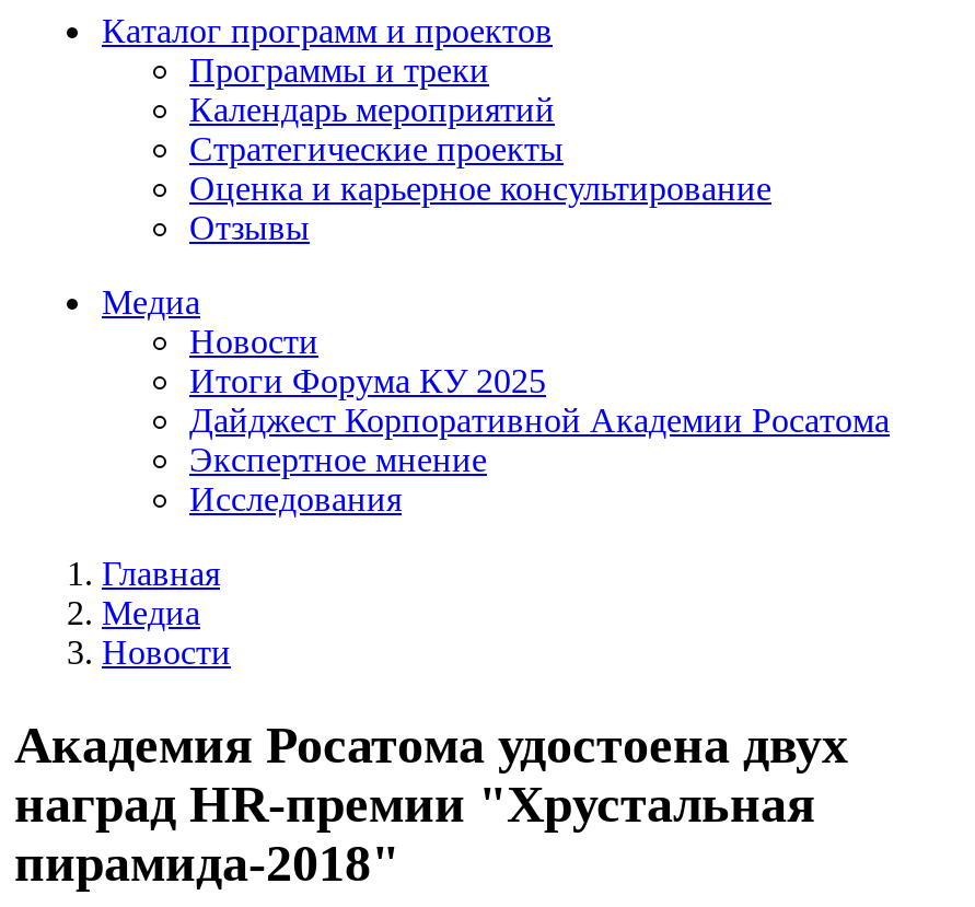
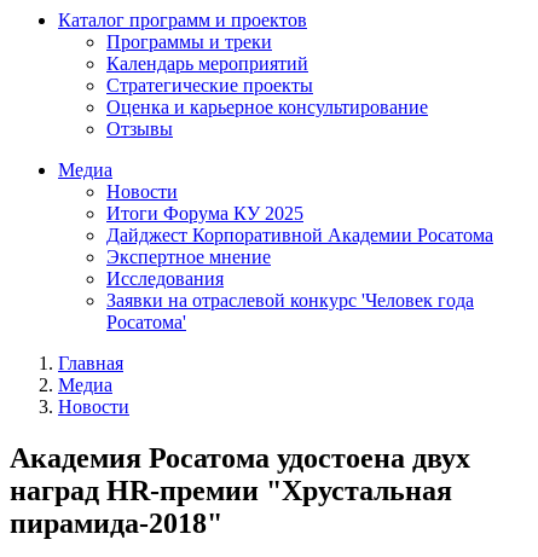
none -> [106,290,474,333] Заявки на отраслевой конкурс 'Человек года | Росатома'

